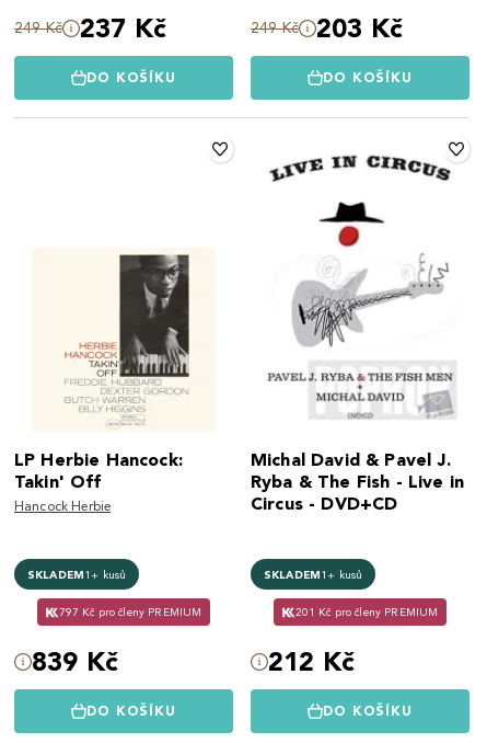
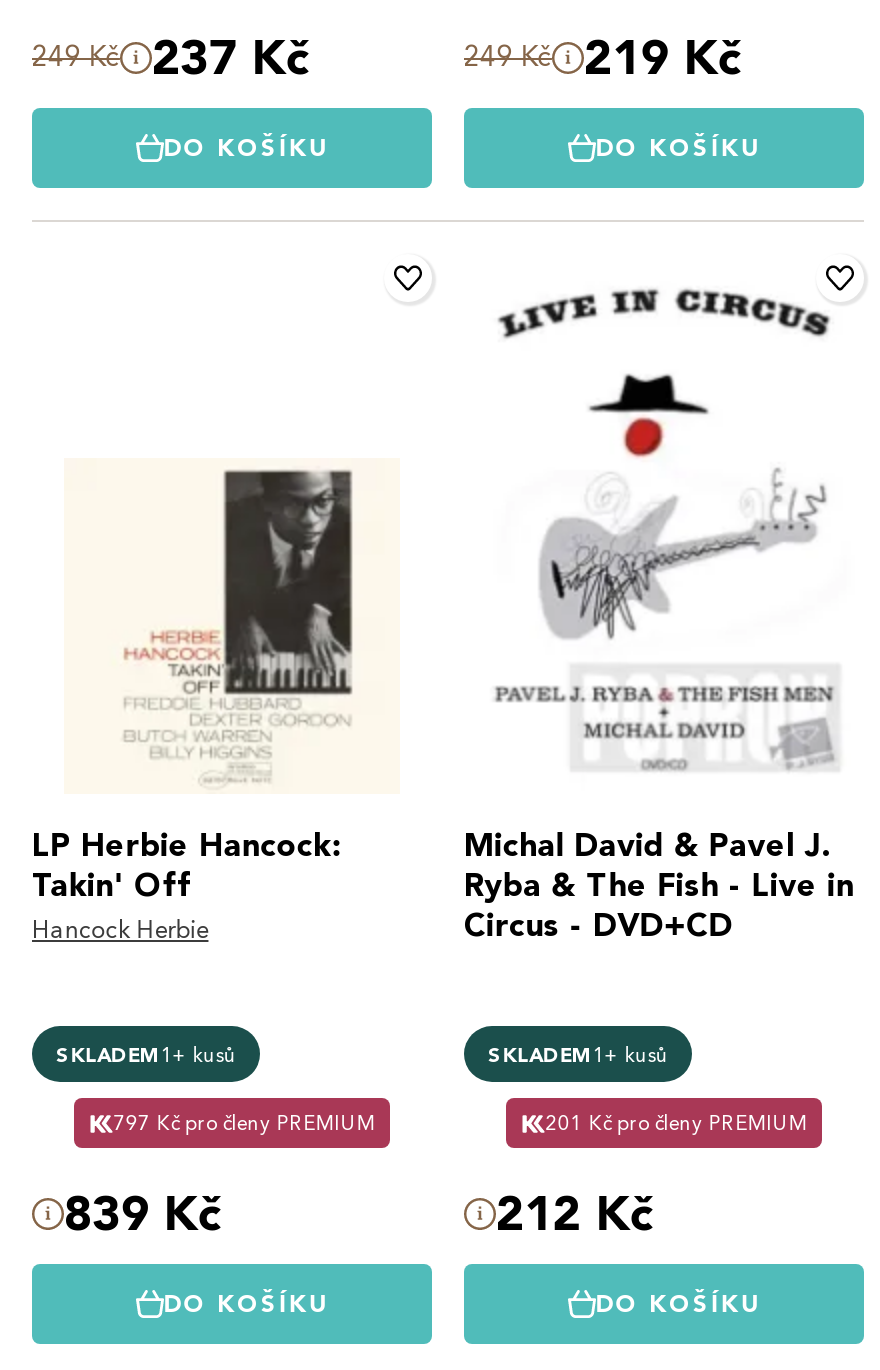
[251,12,403,44] 249 Kč 203 Kč -> [464,28,742,86] 249 Kč 219 Kč

